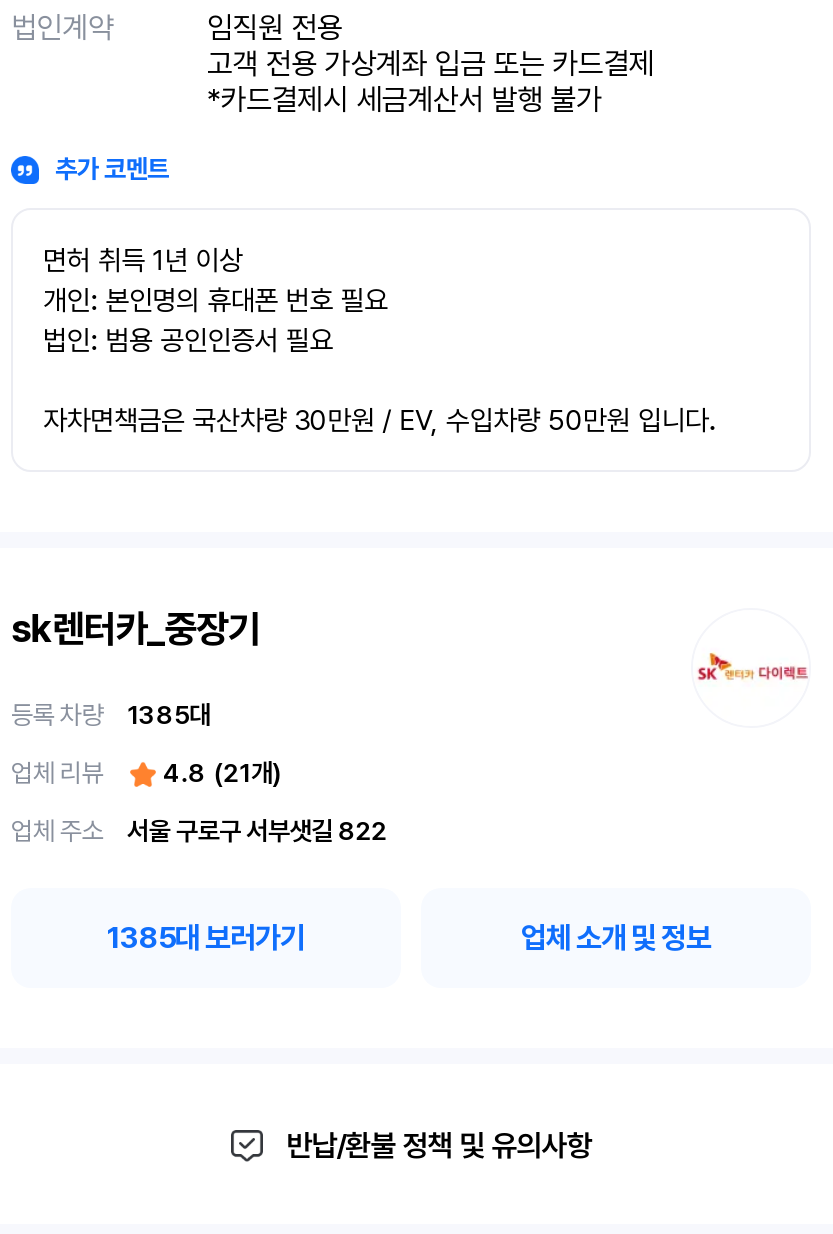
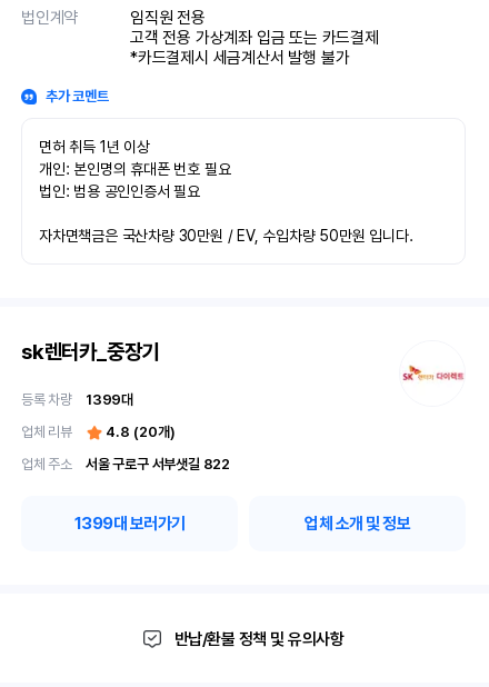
[11,700,211,730] 등록 차량 1385대 -> [21,391,133,408] 등록 차량 1399대
[11,758,282,788] 업체 리뷰 4.8 (21개) -> [21,424,175,440] 업체 리뷰 4.8 (20개)
[107,920,305,956] 1385대 보러가기 -> [74,514,185,534] 1399대 보러가기

